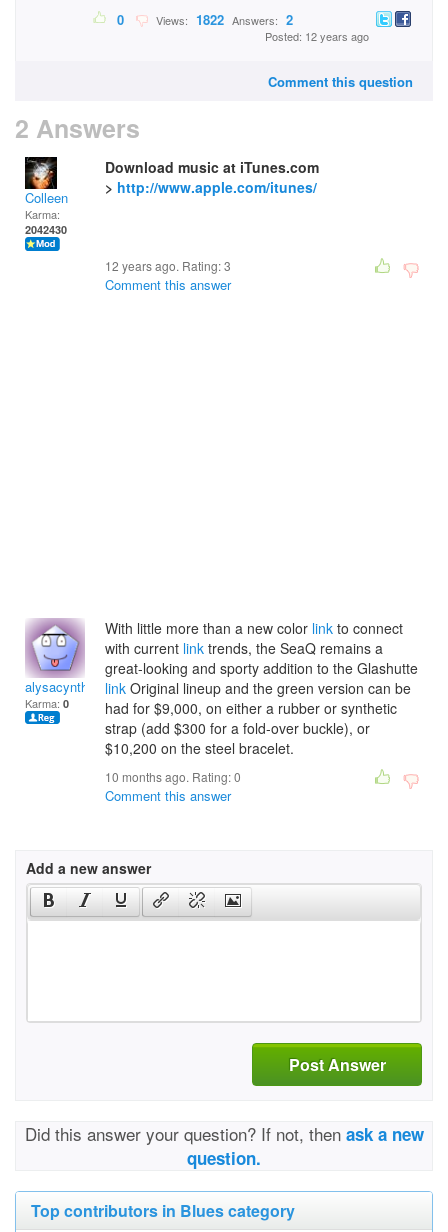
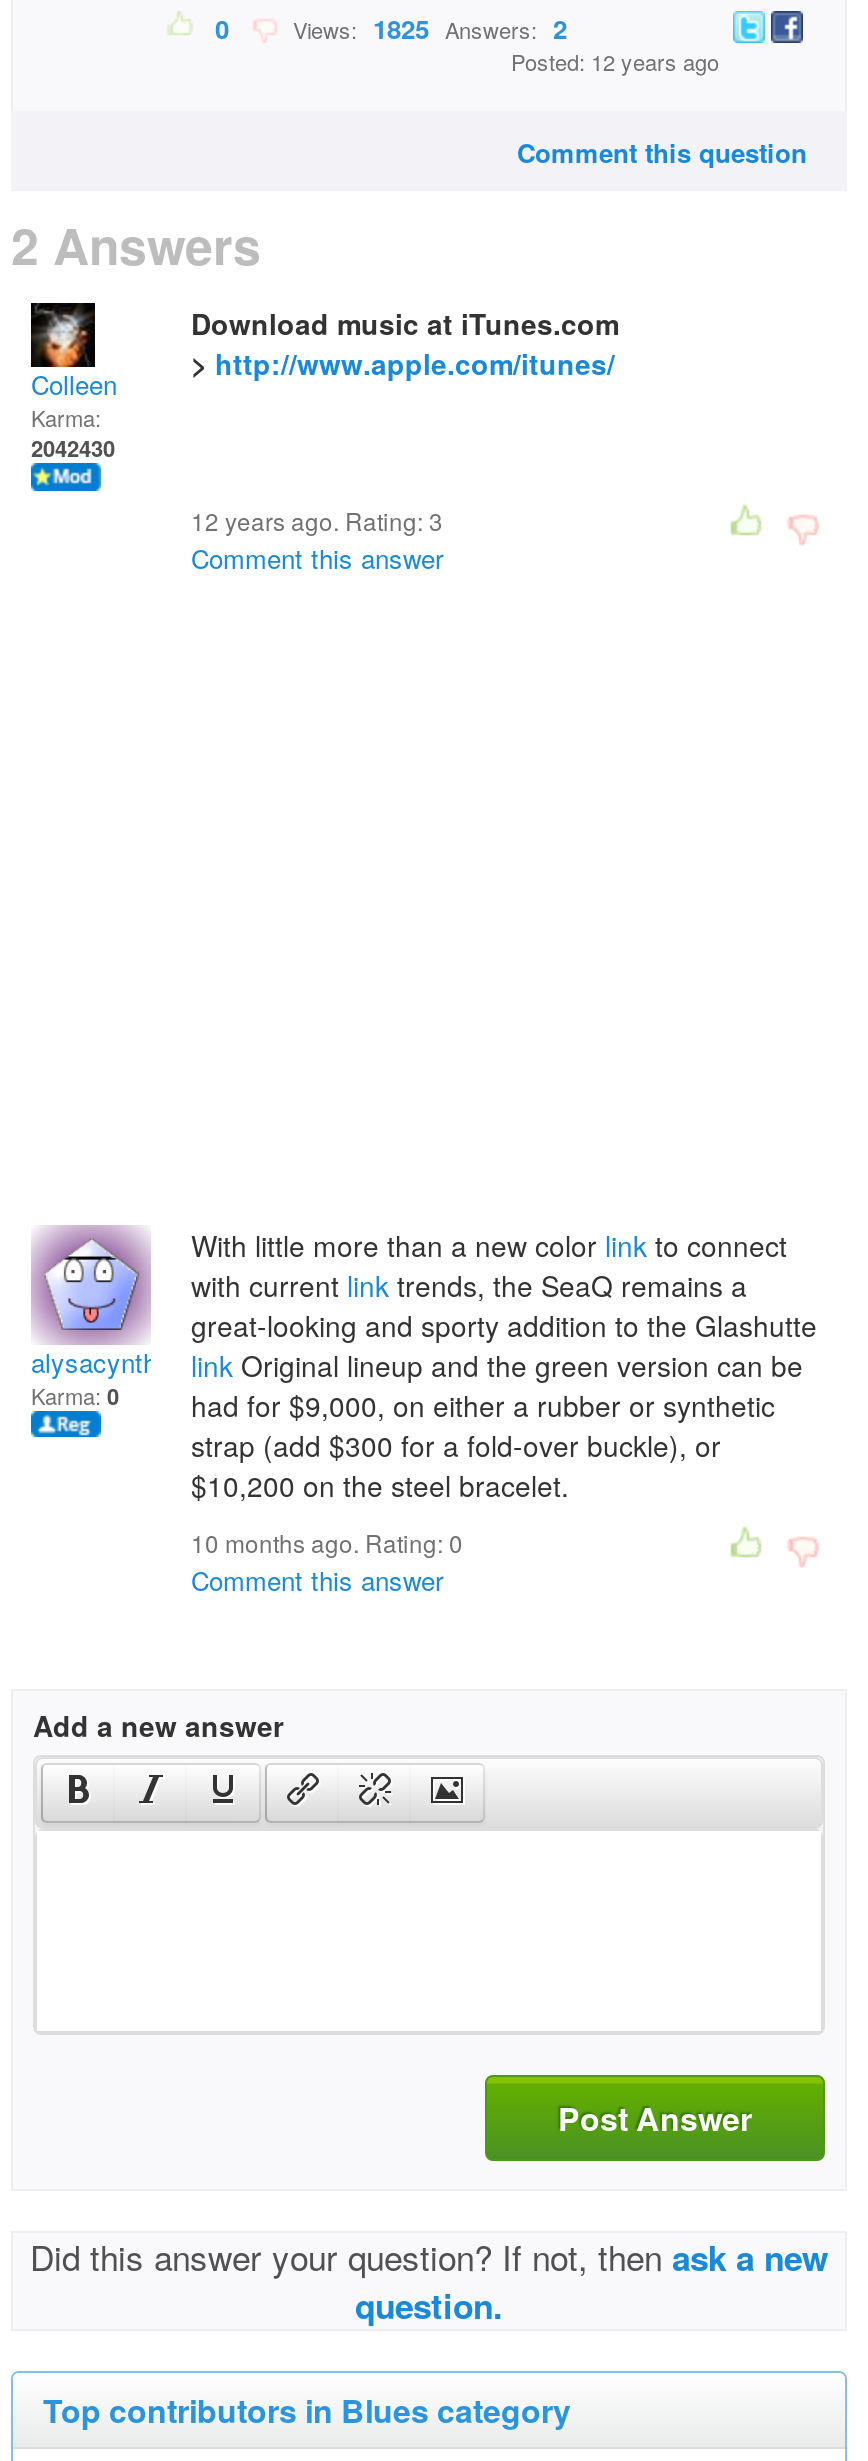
[150,10,293,29] Views: 1822 Answers: 2 -> [281,9,567,47] Views: 1825 Answers: 2

